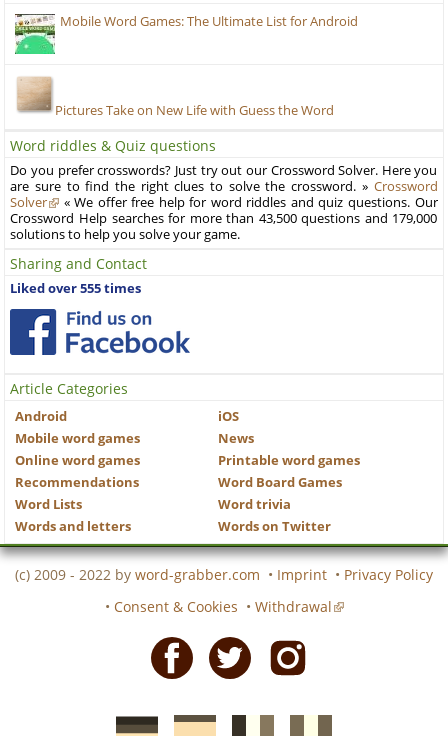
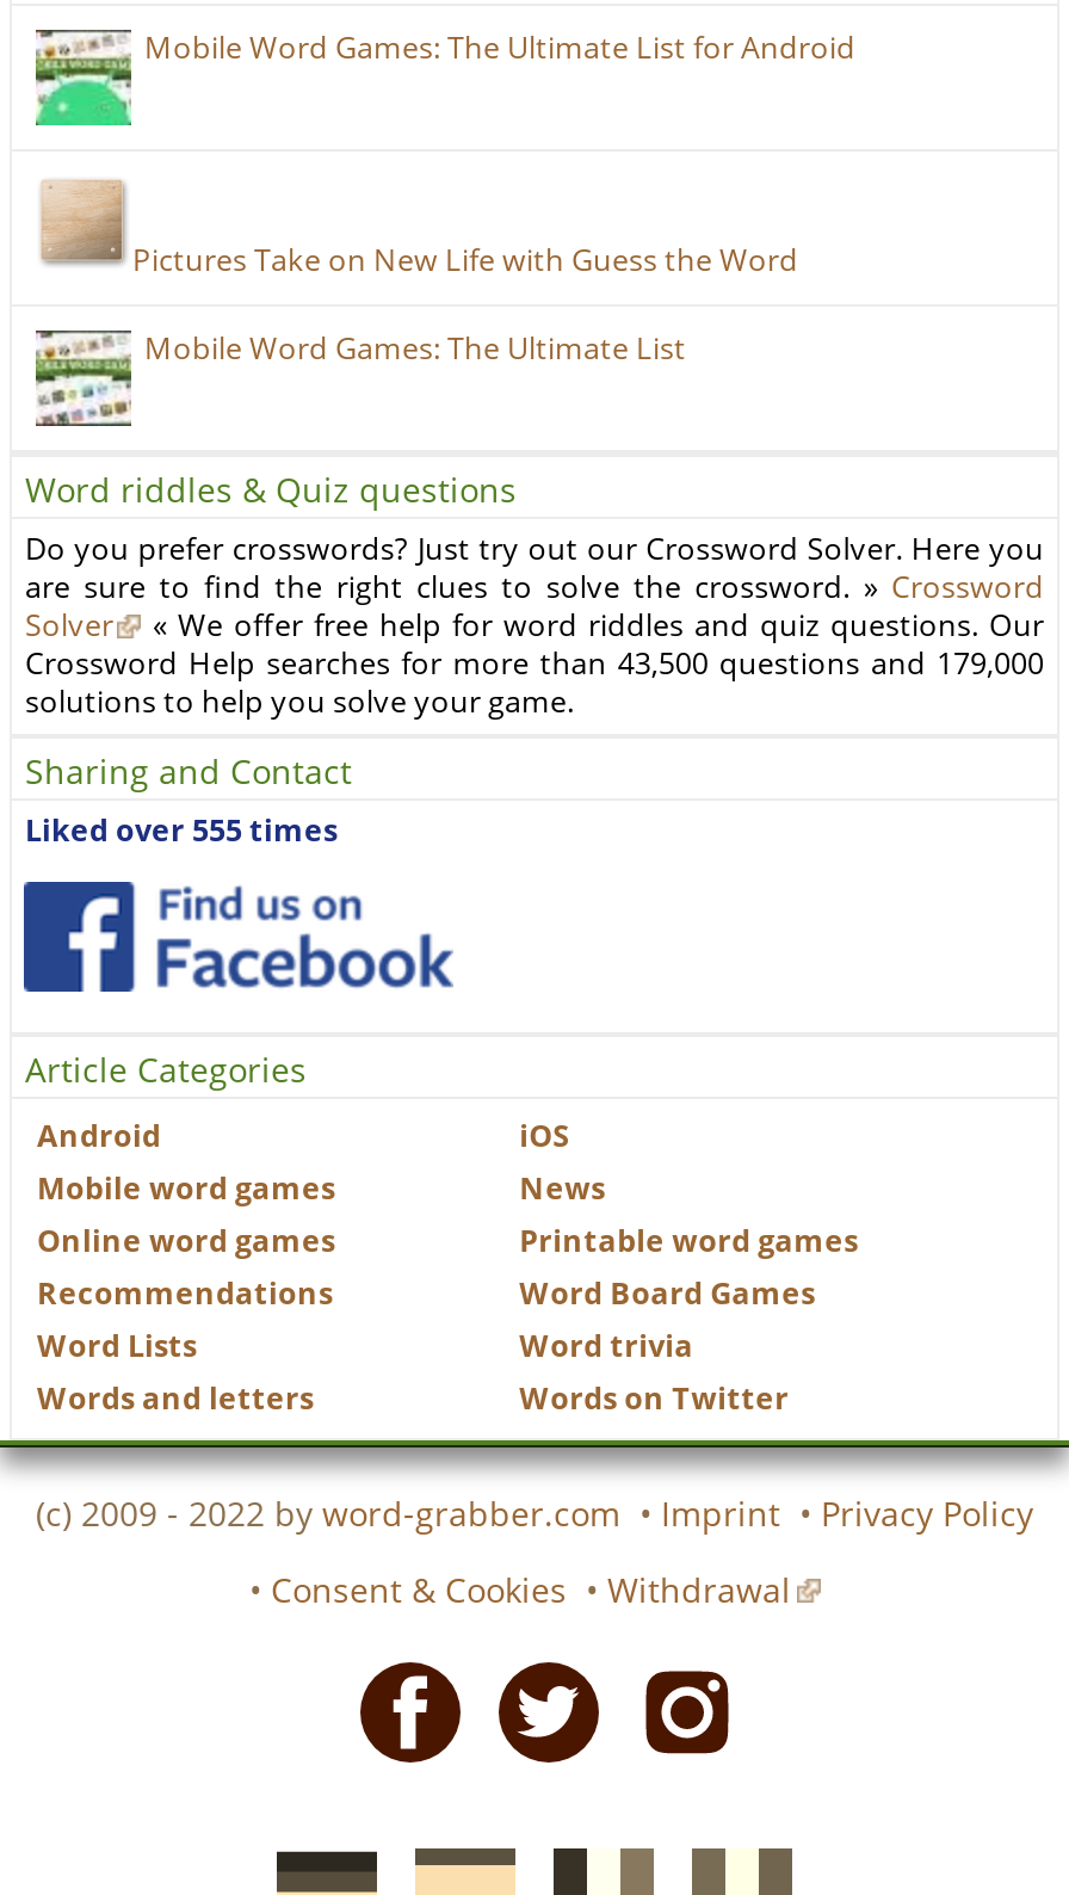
none -> [33,328,686,428] [image] | Mobile Word Games: The Ultimate List

